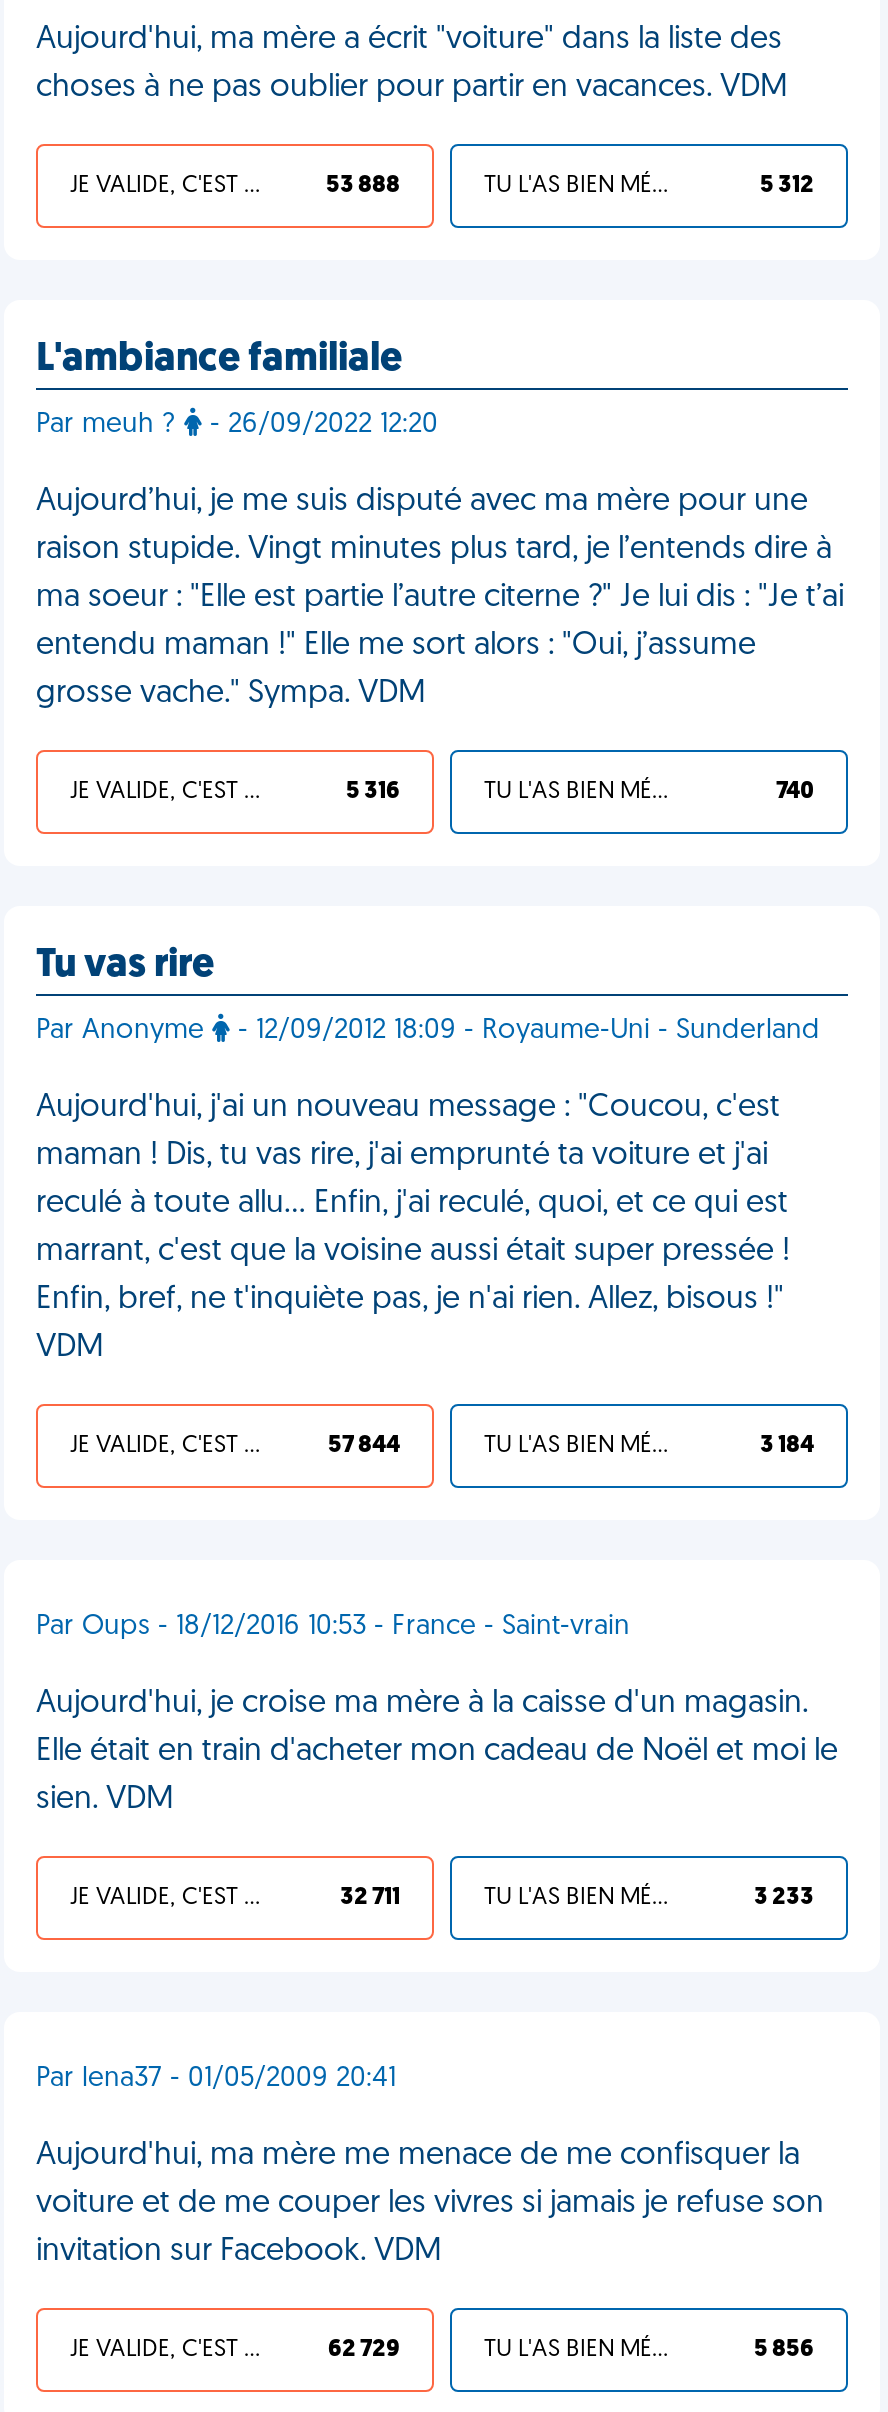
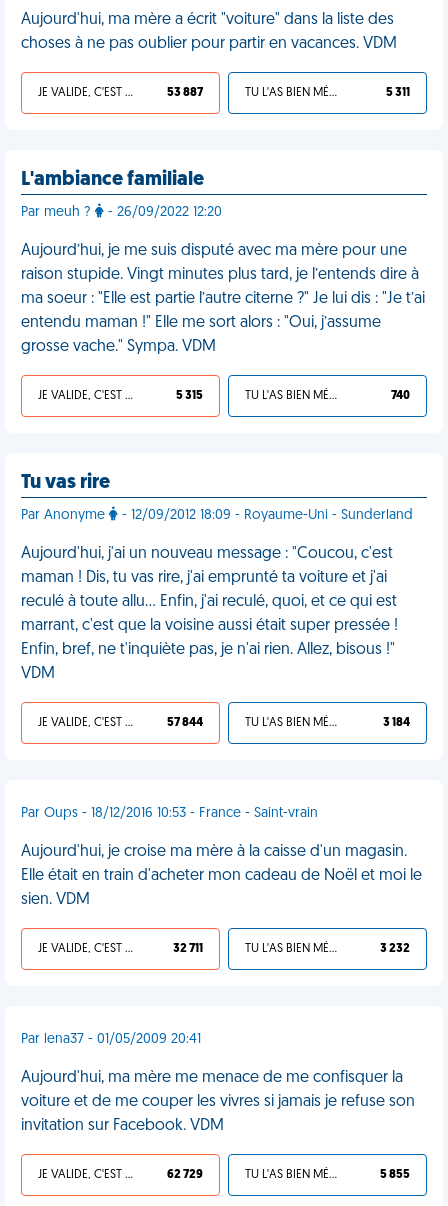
[326,174,400,198] 53 888 -> [167,87,203,99] 53 887
[760,174,814,198] 5 312 -> [386,87,410,99] 5 311
[346,780,400,804] 5 316 -> [176,390,203,402] 5 315
[754,1886,814,1910] 3 233 -> [380,943,410,955] 3 232
[754,2338,814,2362] 5 856 -> [380,1169,410,1181] 5 855

